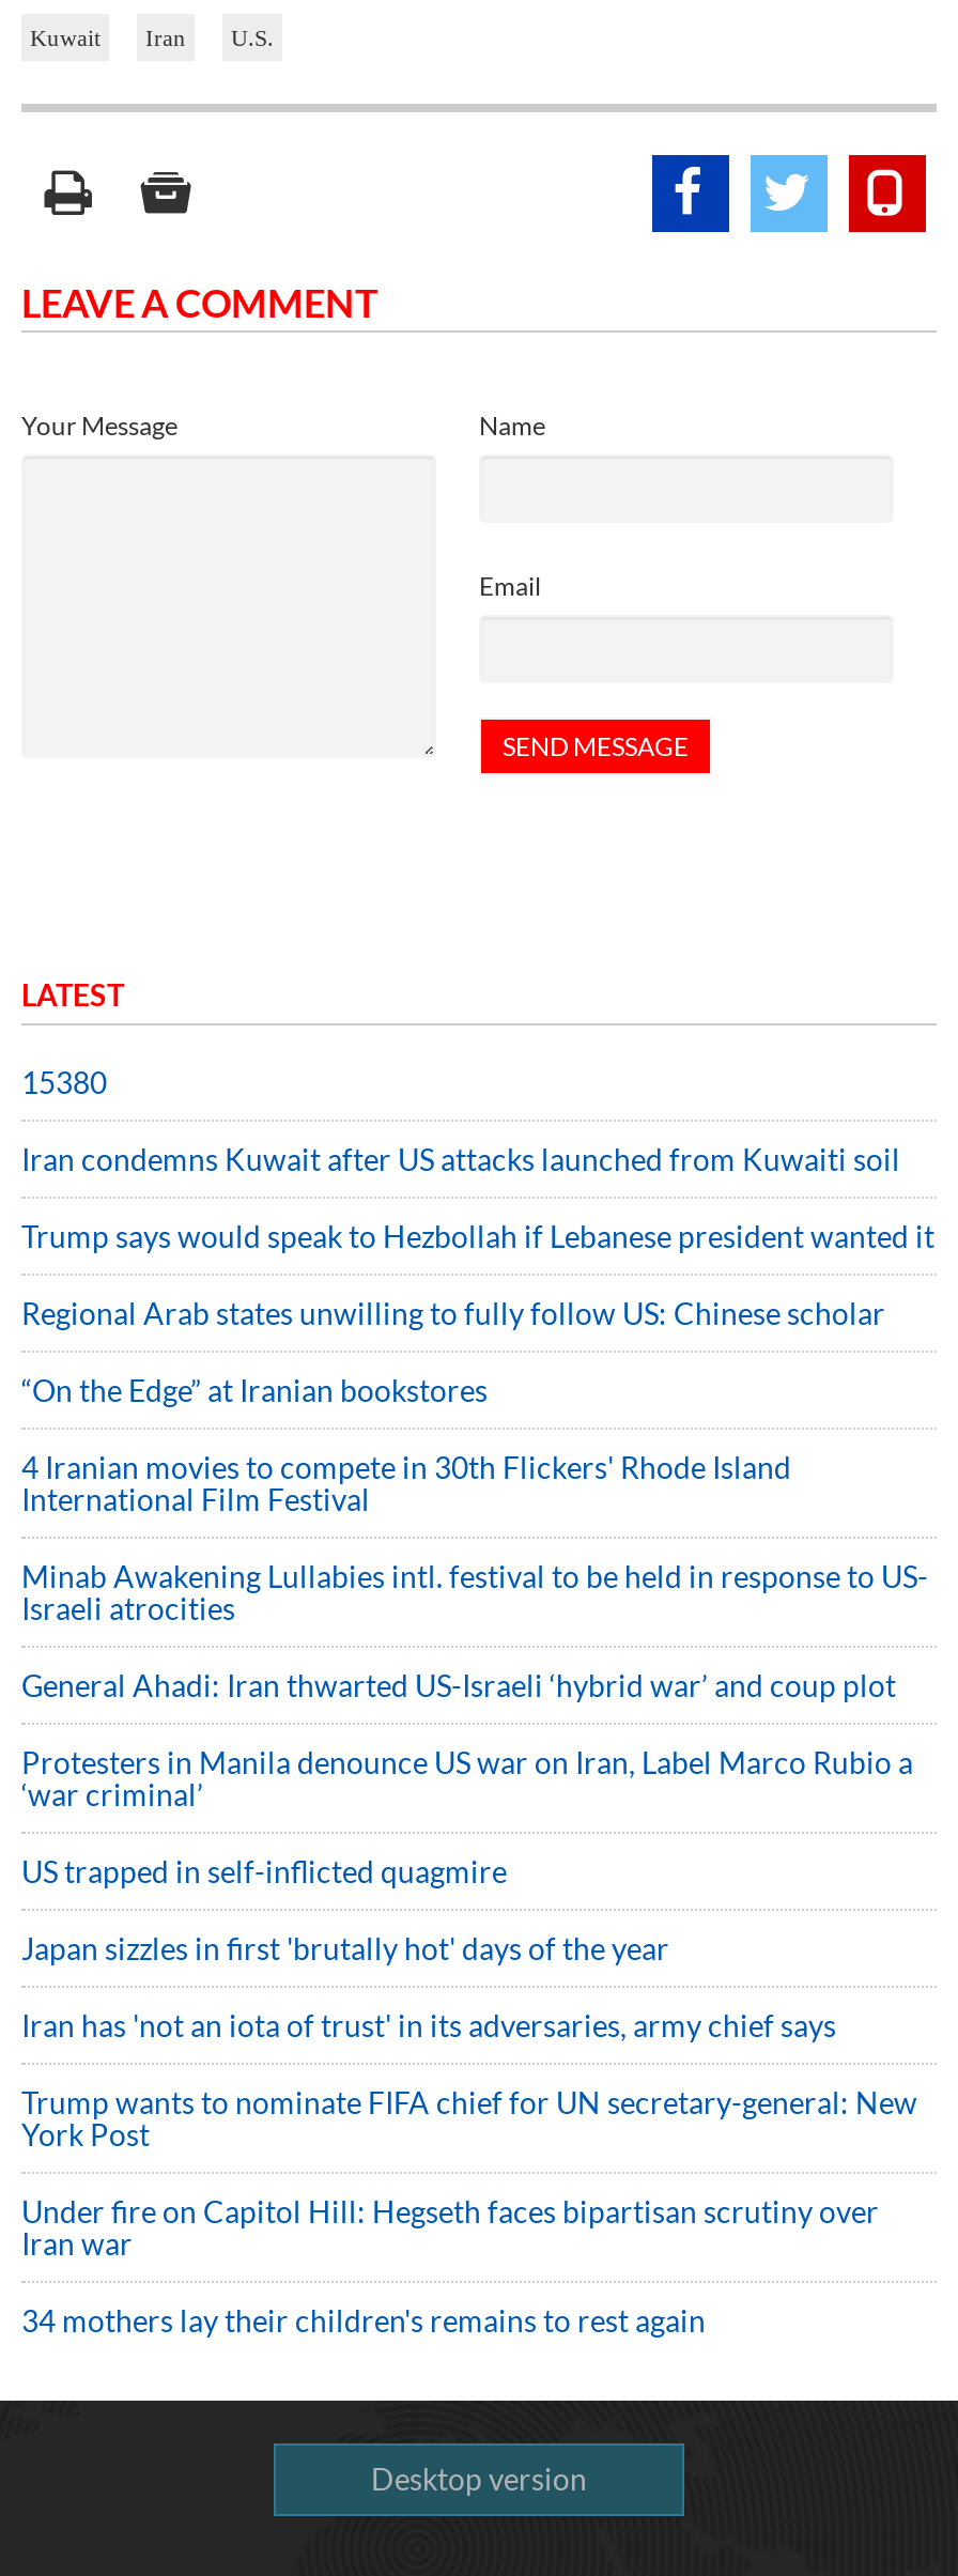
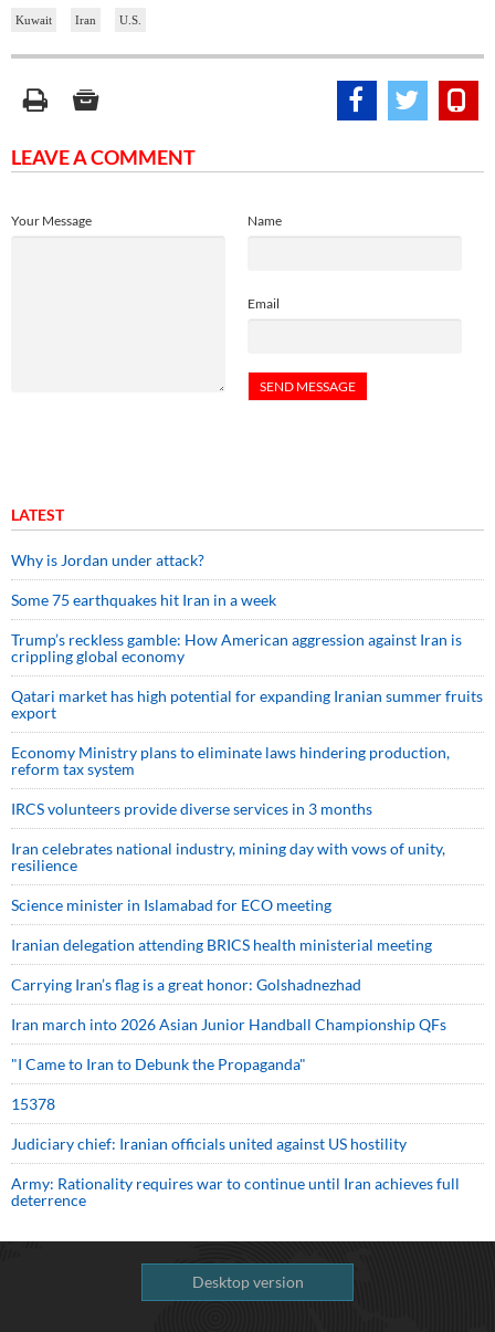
[21,1063,107,1099] 15380 -> [11,550,204,569] Why is Jordan under attack?
[21,1140,900,1176] Iran condemns Kuwait after US attacks launched from Kuwaiti soil -> [11,590,276,609] Some 75 earthquakes hit Iran in a week
[21,1217,934,1253] Trump says would speak to Hezbollah if Lebanese president wanted it -> [11,630,462,665] Trump’s reckless gamble: How American aggression against Iran is | crippling global economy
[21,1294,885,1330] Regional Arab states unwilling to fully follow US: Chinese scholar -> [11,686,483,721] Qatari market has high potential for expanding Iranian summer fruits | export
[21,1371,488,1407] “On the Edge” at Iranian bookstores -> [11,742,450,778] Economy Ministry plans to eliminate laws hindering production, | reform tax system
[21,1448,791,1517] 4 Iranian movies to compete in 30th Flickers' Rhode Island | International Film Festival -> [11,799,372,818] IRCS volunteers provide diverse services in 3 months
[21,1557,928,1626] Minab Awakening Lullabies intl. festival to be held in response to US- | Israeli atrocities -> [11,839,445,874] Iran celebrates national industry, mining day with vows of unity, | resilience
[21,1666,896,1703] General Ahadi: Iran thwarted US-Israeli ‘hybrid war’ and coup plot -> [11,895,331,914] Science minister in Islamabad for ECO meeting
[21,1743,913,1812] Protesters in Manila denounce US war on Iran, Label Marco Rubio a | ‘war criminal’ -> [11,935,432,954] Iranian delegation attending BRICS health ministerial meeting
[21,1852,513,1889] US trapped in self-inflicted quagmire -> [11,975,361,993] Carrying Iran’s flag is a great honor: Golshadnezhad
[21,1929,669,1966] Japan sizzles in first 'brutally hot' days of the year -> [11,1014,446,1033] Iran march into 2026 Asian Junior Handball Championship QFs
[21,2006,843,2043] Iran has 'not an iota of trust' in its adversaries, army chief says -> [11,1054,306,1073] "I Came to Iran to Debunk the Propaganda"
[21,2083,917,2152] Trump wants to nominate FIFA chief for UN secretary-general: New | York Post -> [11,1094,55,1113] 15378
[21,2192,879,2261] Under fire on Capitol Hill: Hegseth faces bipartisan scrutiny over | Iran war -> [11,1134,413,1152] Judiciary chief: Iranian officials united against US hostility
[21,2301,706,2338] 34 mothers lay their children's remains to rest again -> [11,1173,460,1209] Army: Rationality requires war to continue until Iran achieves full | deterrence

